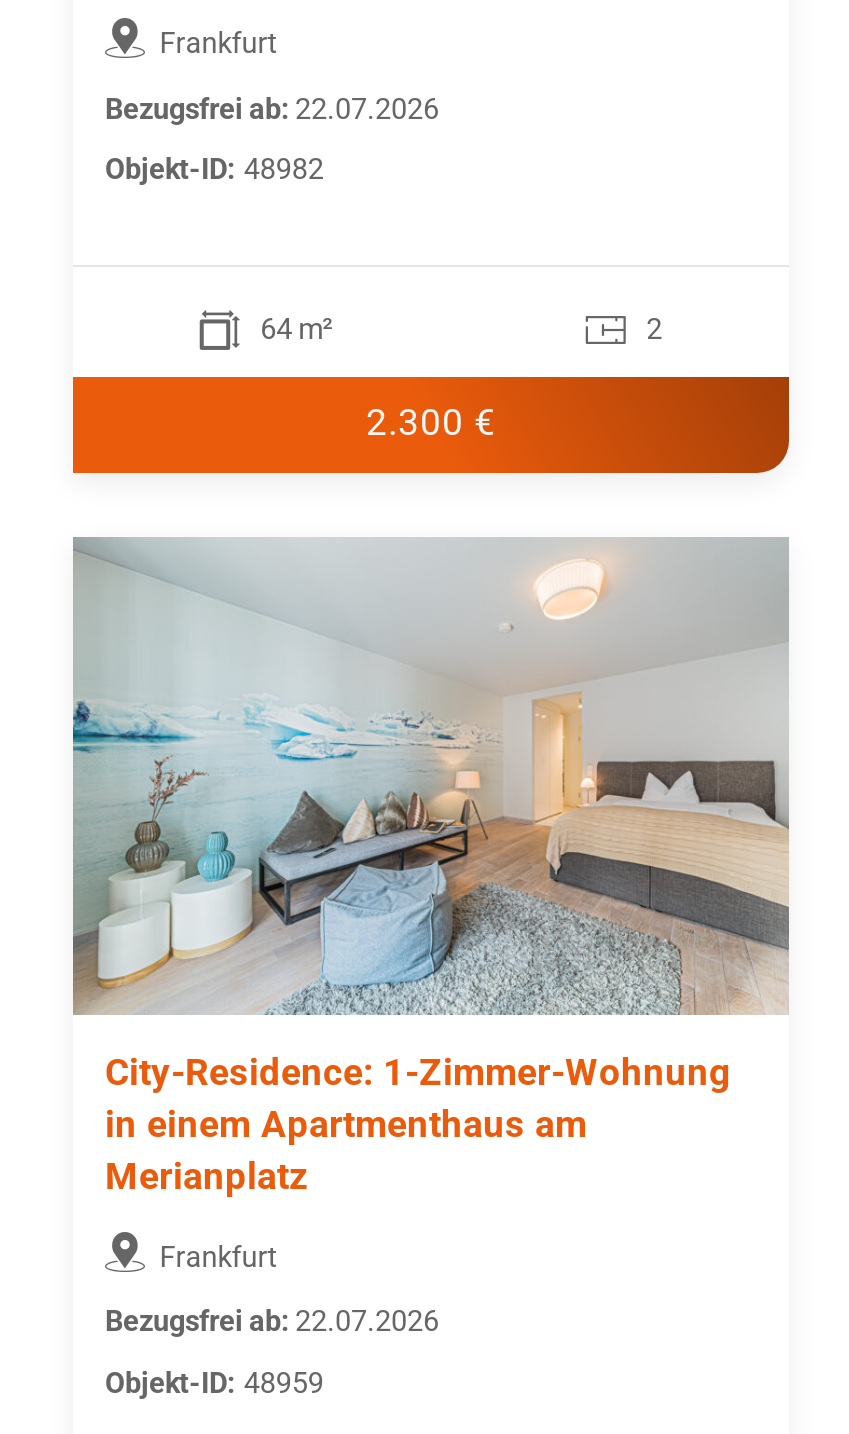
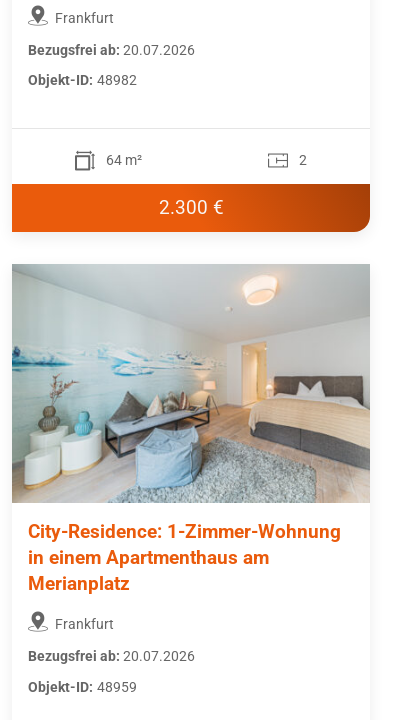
[105,92,439,126] Bezugsfrei ab: 22.07.2026 -> [28,42,195,59] Bezugsfrei ab: 20.07.2026
[105,1305,439,1339] Bezugsfrei ab: 22.07.2026 -> [28,648,195,665] Bezugsfrei ab: 20.07.2026

